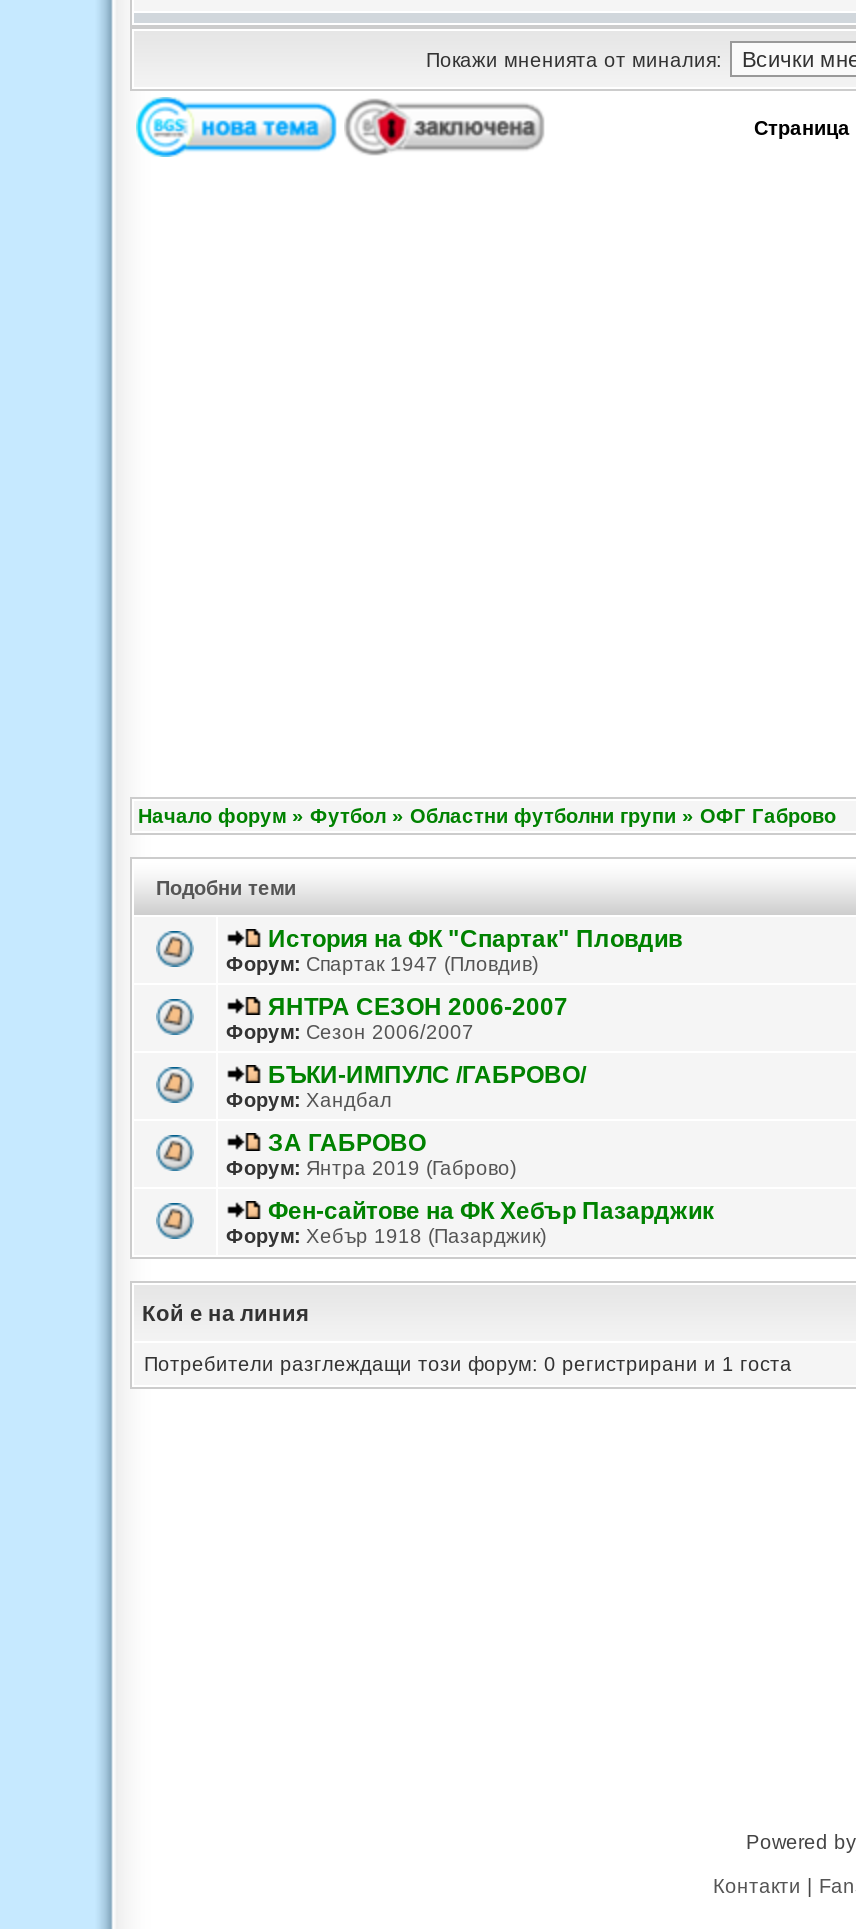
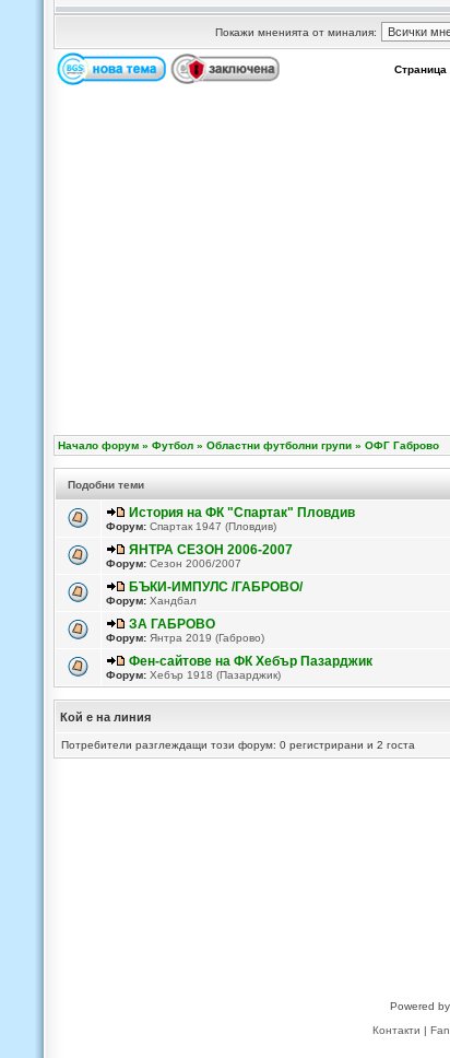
[144,1353,792,1375] Потребители разглеждащи този форум: 0 регистрирани и 1 госта -> [61,739,415,751] Потребители разглеждащи този форум: 0 регистрирани и 2 госта

